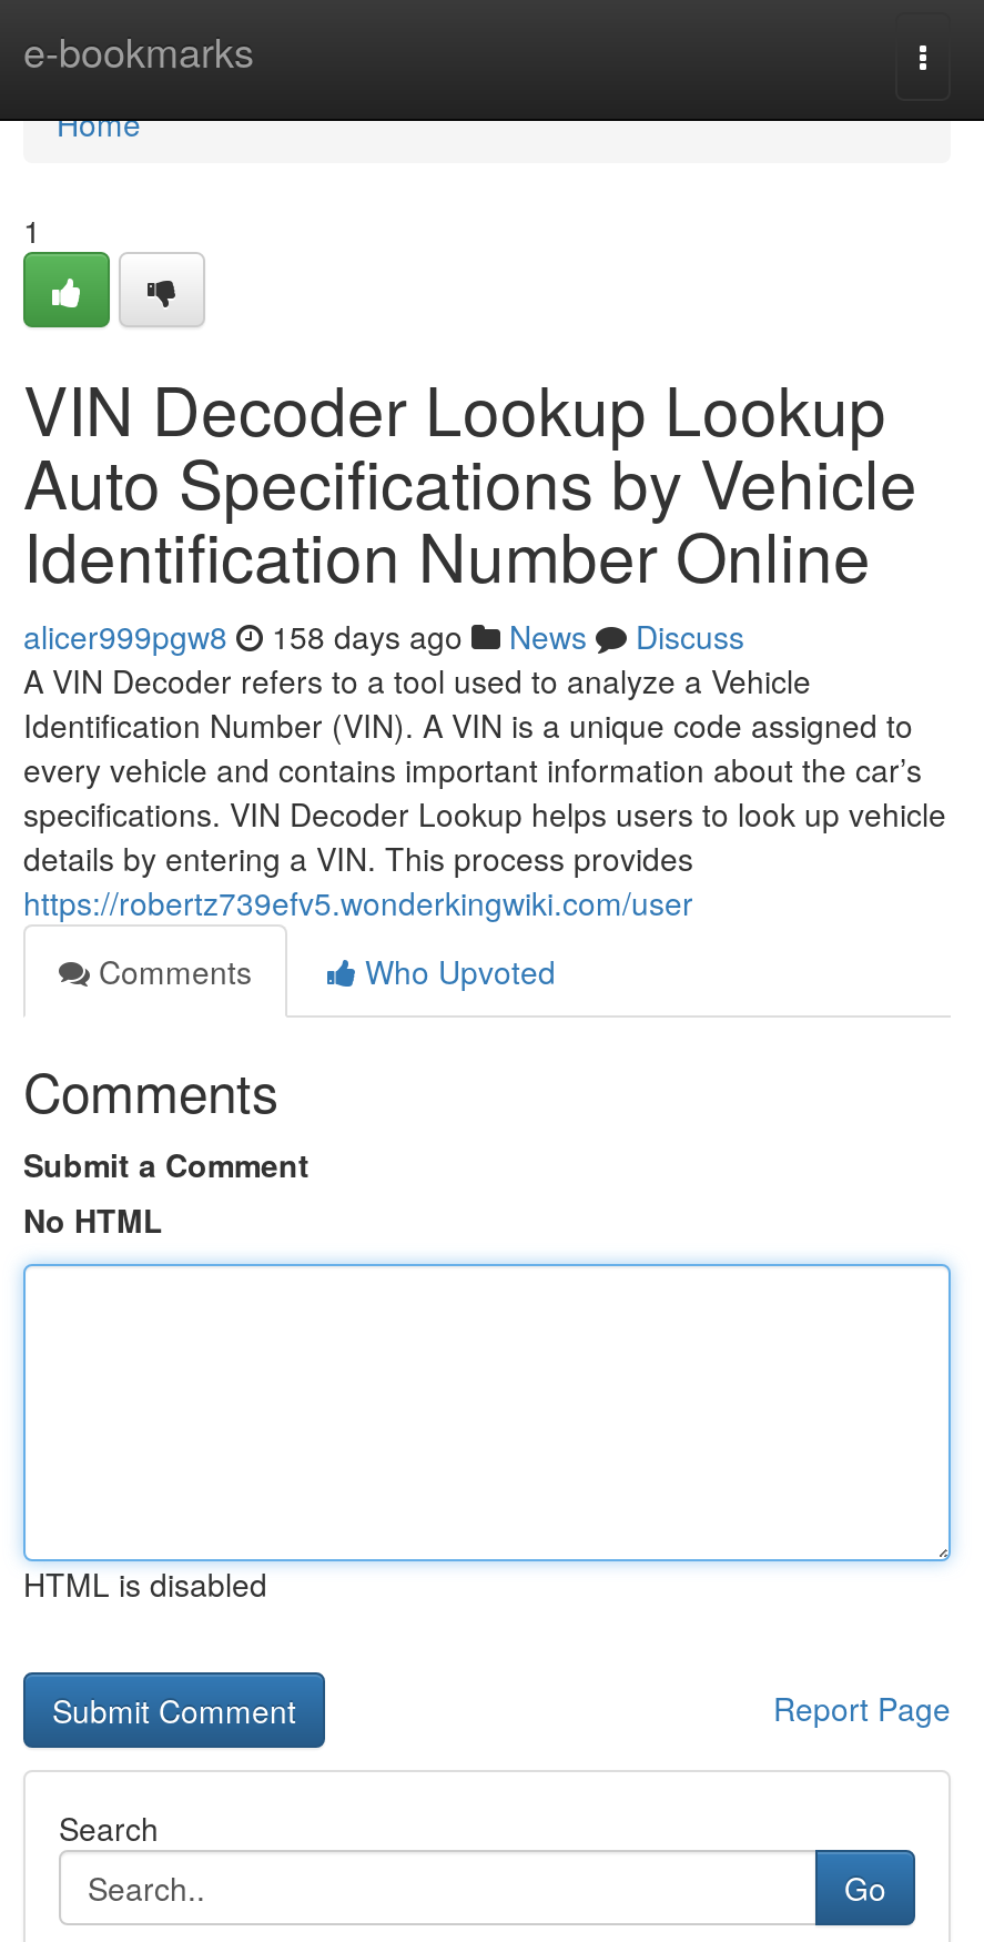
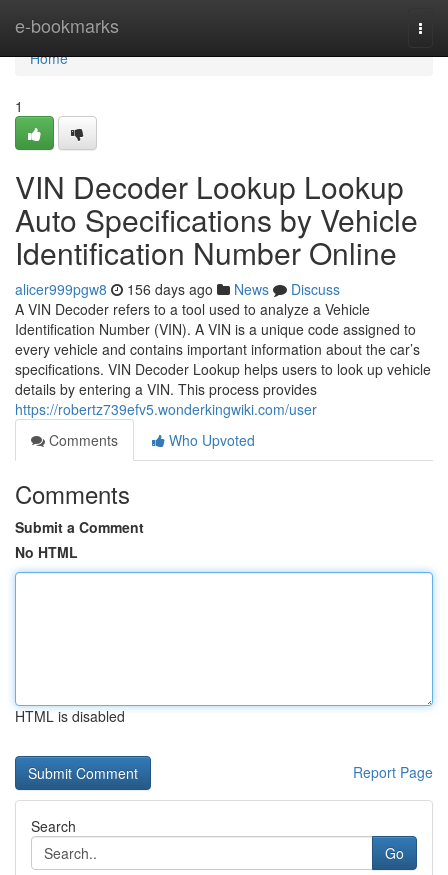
[23,614,744,658] alicer999pgw8 158 days ago News Discuss -> [15,279,340,299] alicer999pgw8 156 days ago News Discuss

